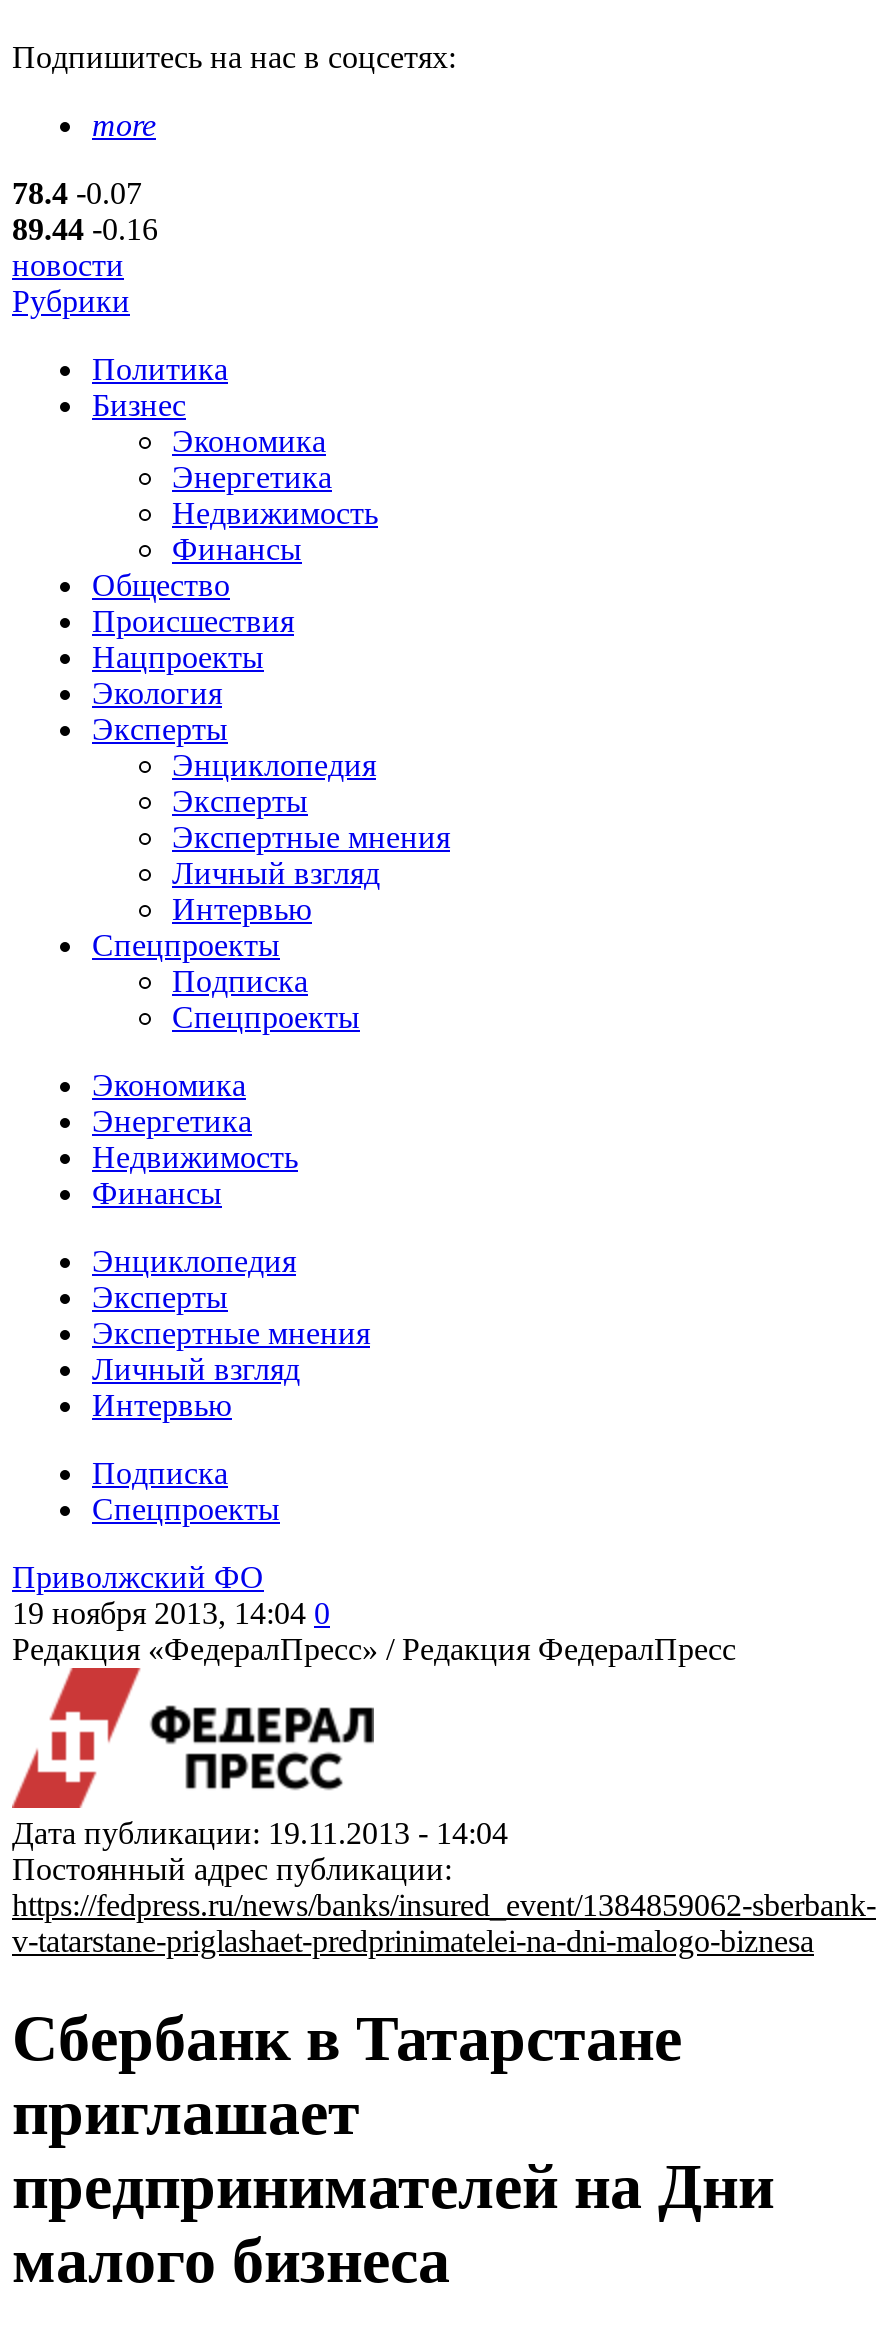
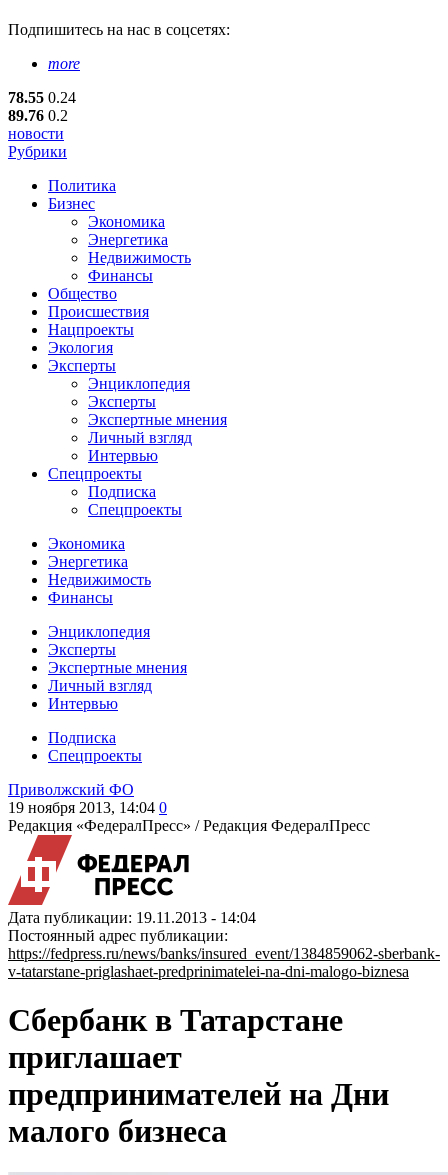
[12,176,142,210] 78.4 -0.07 -> [8,89,76,106] 78.55 0.24
[12,212,158,246] 89.44 -0.16 -> [8,107,68,124] 89.76 0.2

